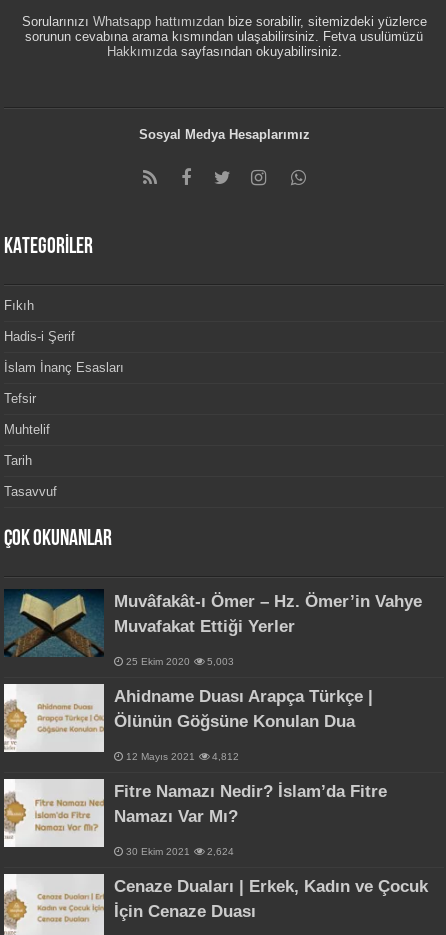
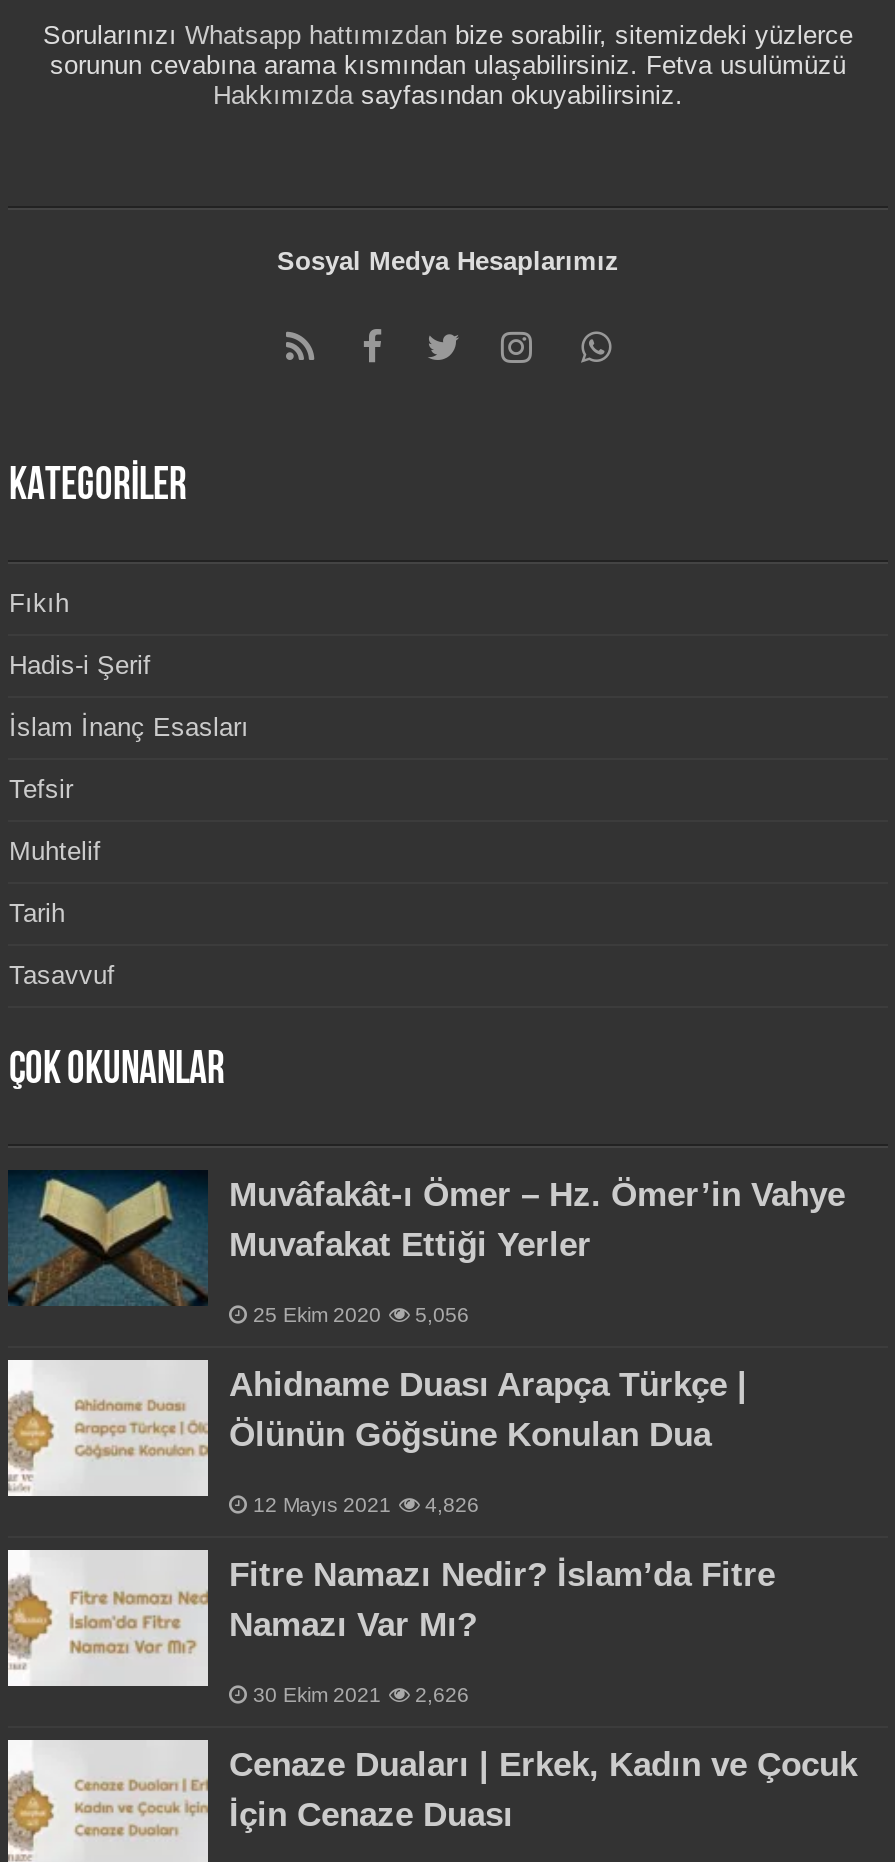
[126,656,234,667] 25 Ekim 2020 5,003 -> [253,1304,469,1326] 25 Ekim 2020 5,056
[126,751,239,762] 12 Mayıs 2021 4,812 -> [253,1494,479,1516] 12 Mayıs 2021 4,826
[126,846,234,857] 30 Ekim 2021 2,624 -> [253,1684,469,1706] 30 Ekim 2021 2,626

